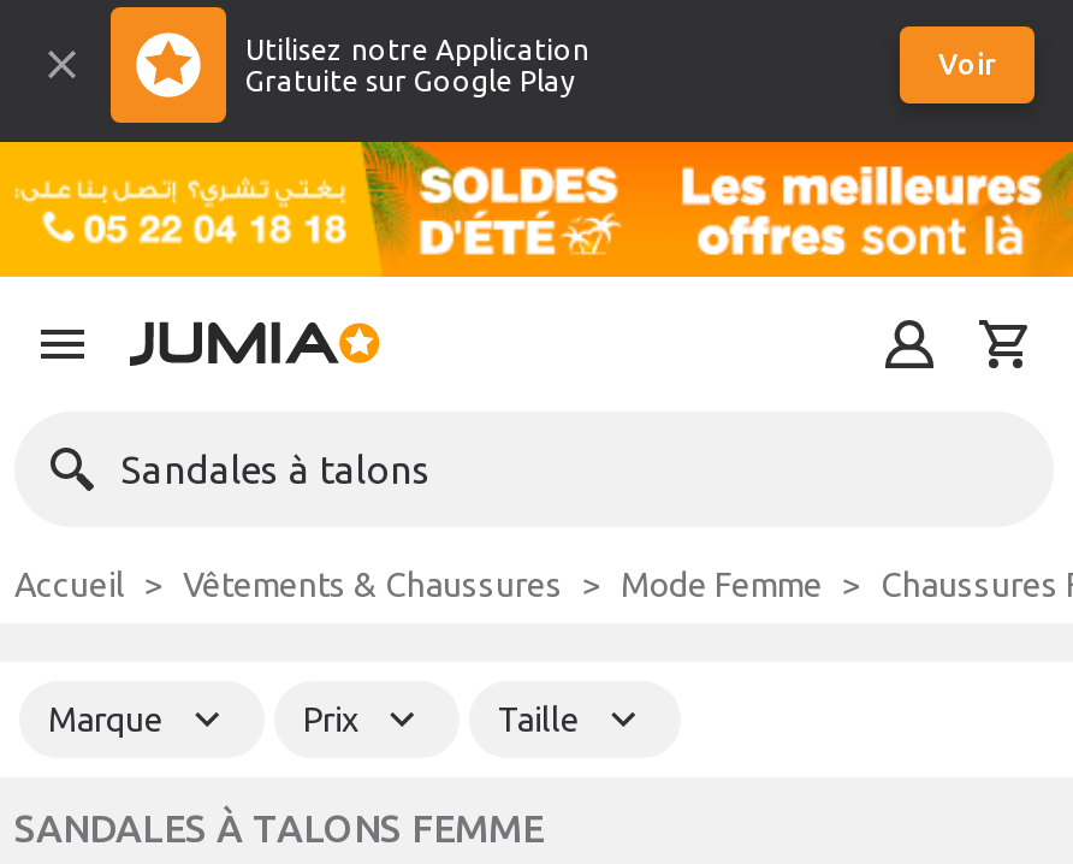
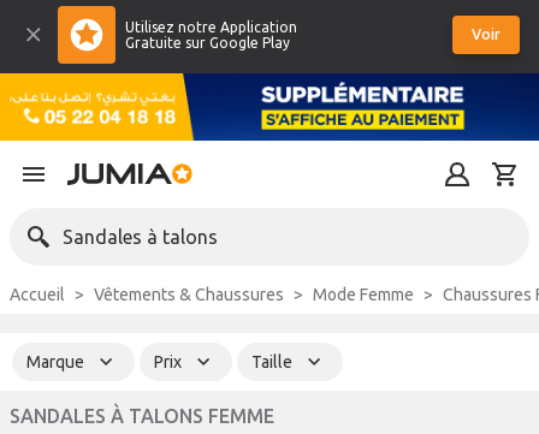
[363,140,1066,279] [image] -> [183,73,535,142] [image]

